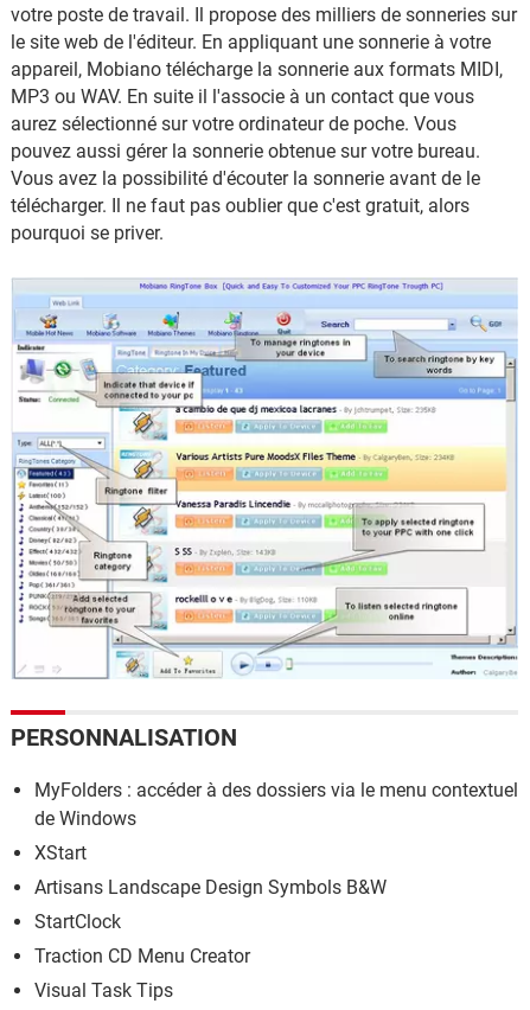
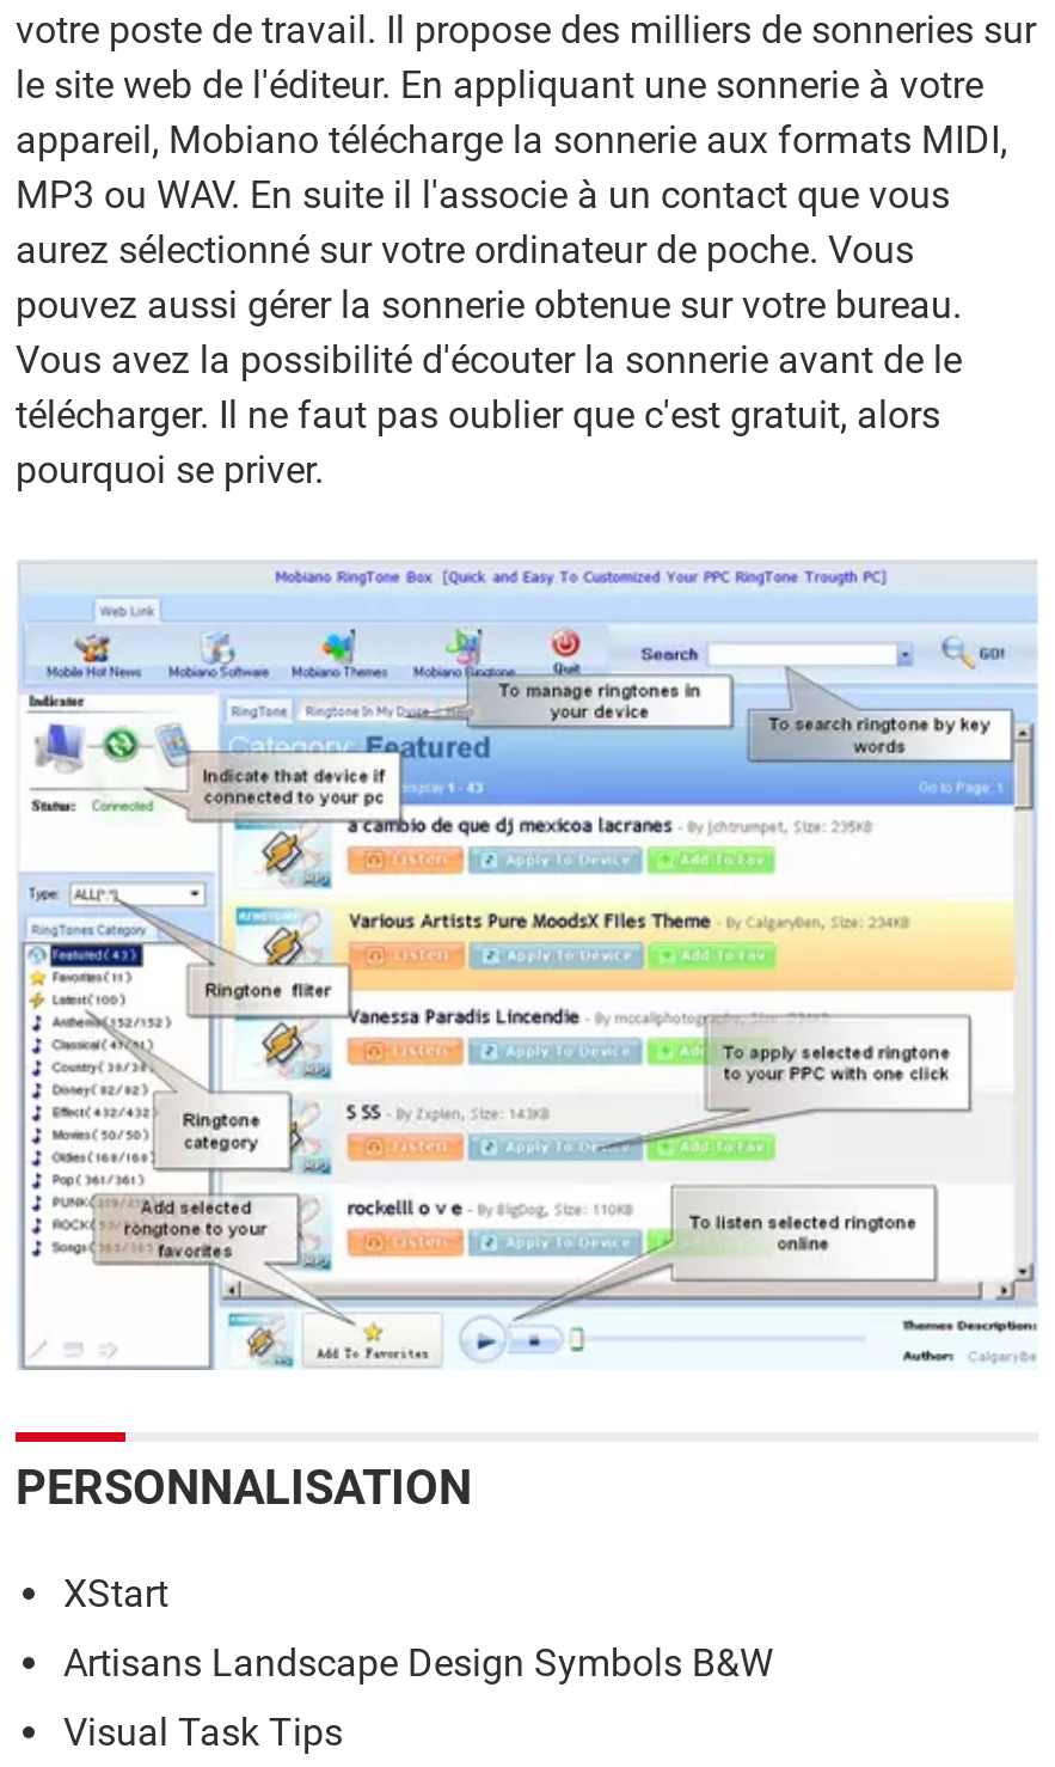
[34,779,518,830] MyFolders : accéder à des dossiers via le menu contextuel | de Windows -> none
[34,911,250,967] StartClock | Traction CD Menu Creator -> none

